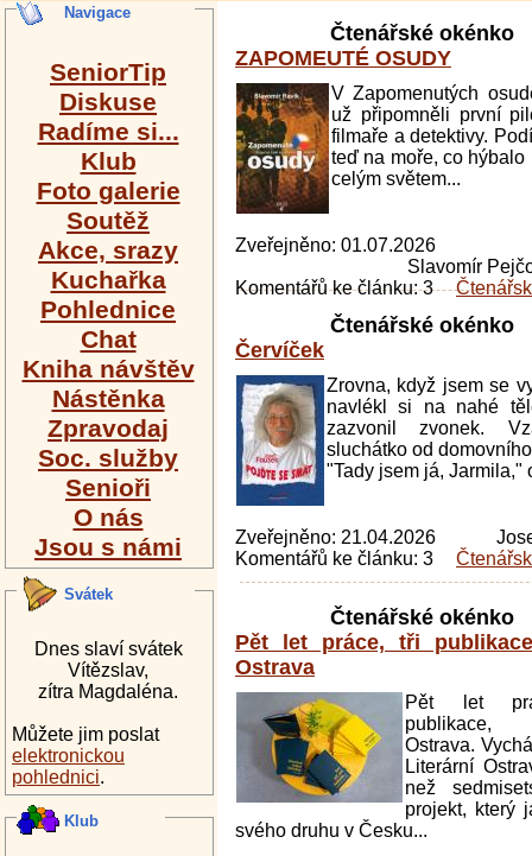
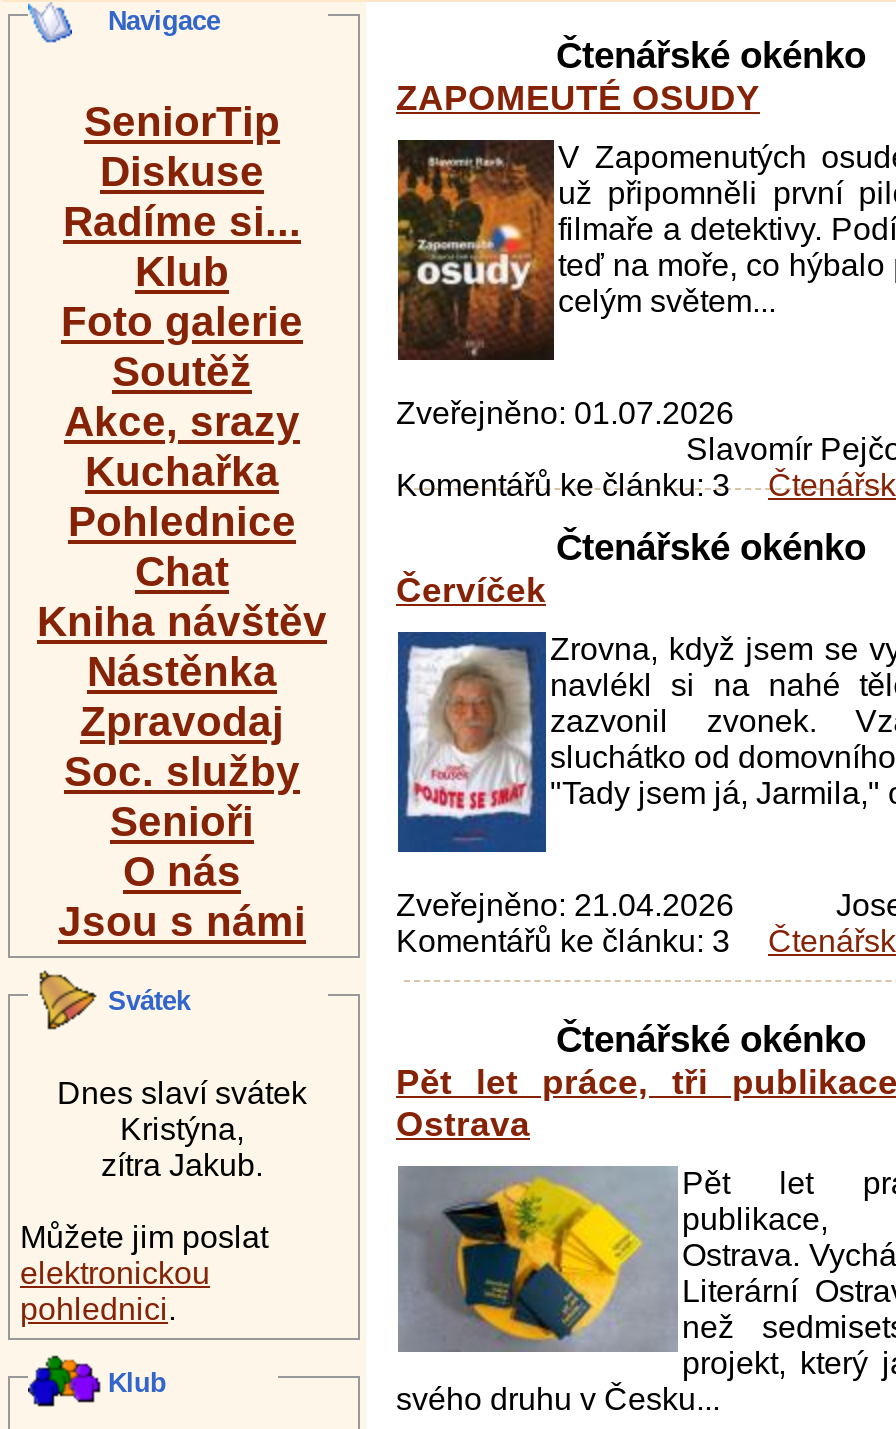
[38,660,178,702] Vítězslav, | zítra Magdaléna. -> [101,1112,263,1182] Kristýna, | zítra Jakub.

